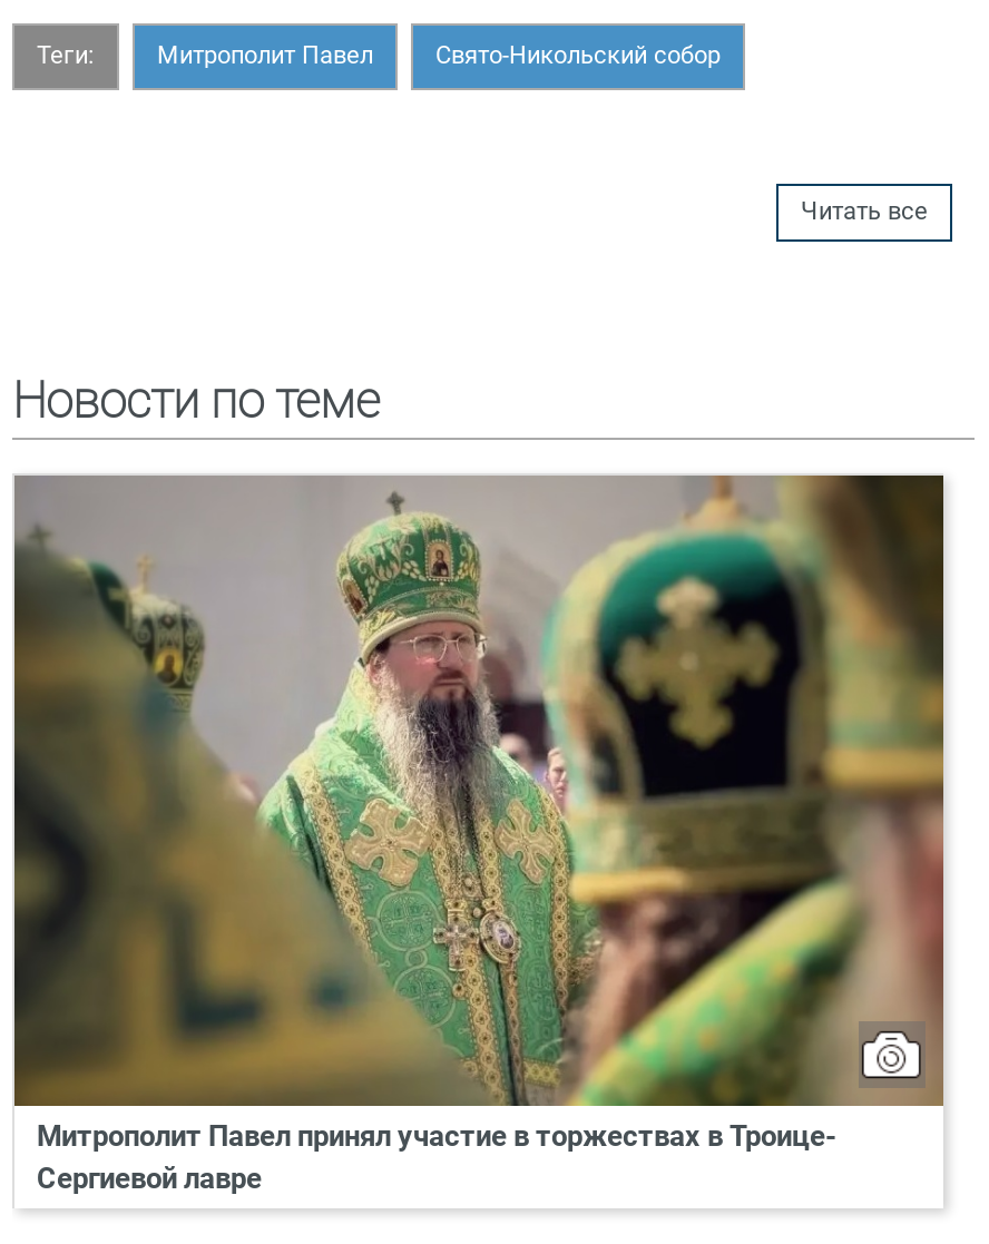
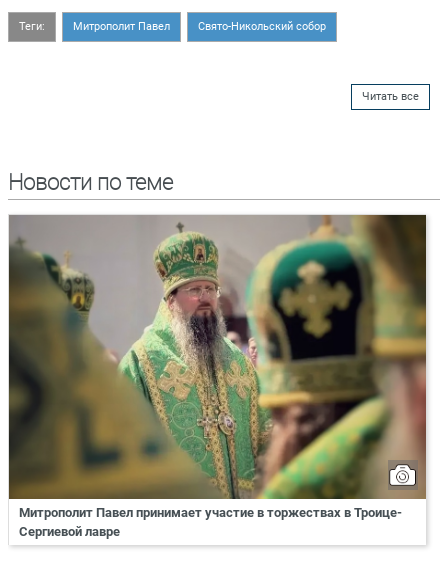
[37,1120,836,1154] Митрополит Павел принял участие в торжествах в Троице- -> [19,505,402,520] Митрополит Павел принимает участие в торжествах в Троице-

